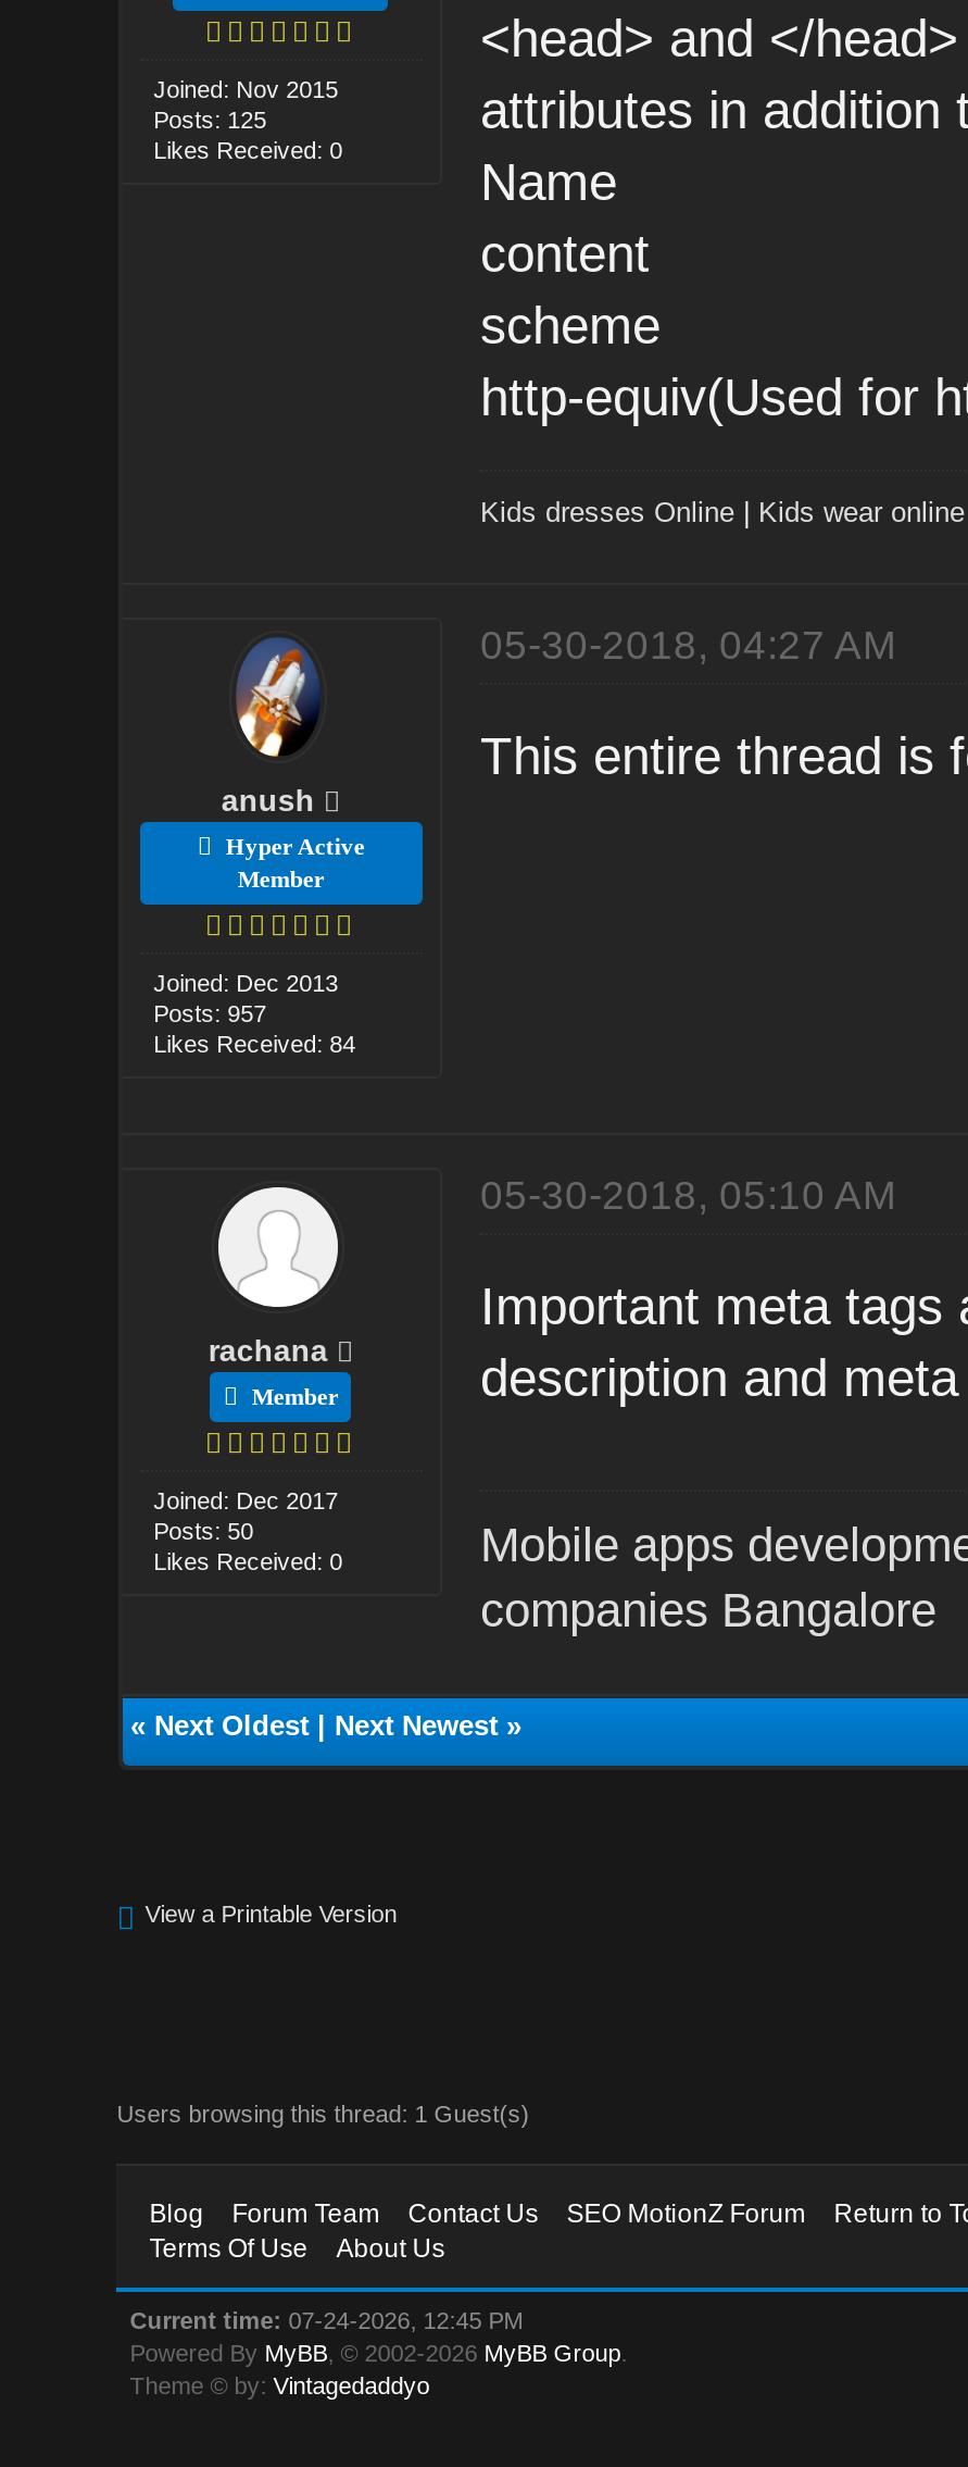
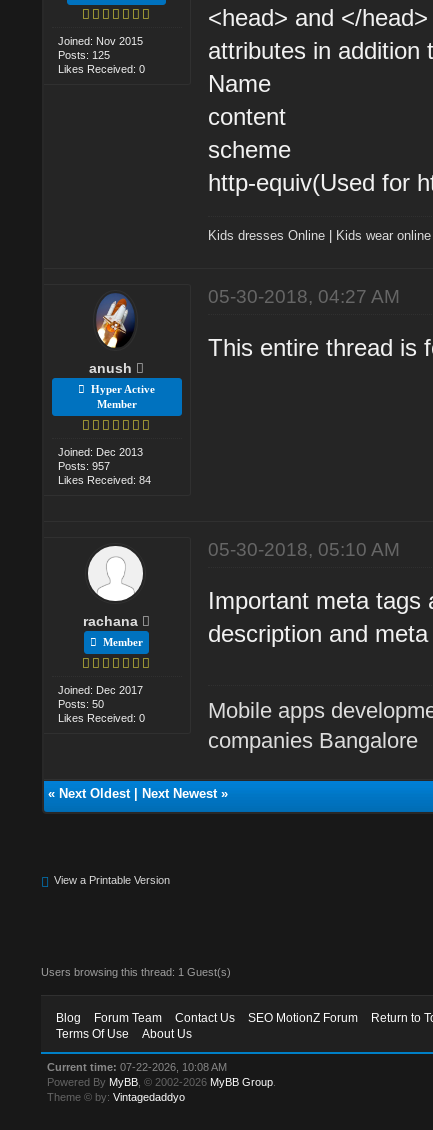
[130,2307,523,2333] Current time: 07-24-2026, 12:45 PM -> [47,1061,227,1073] Current time: 07-22-2026, 10:08 AM

